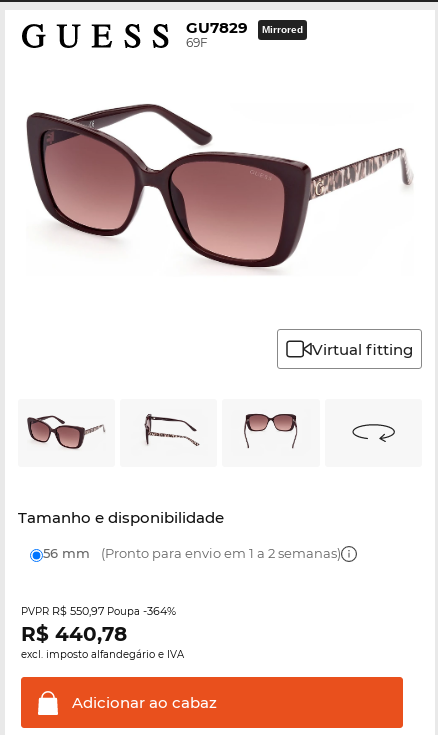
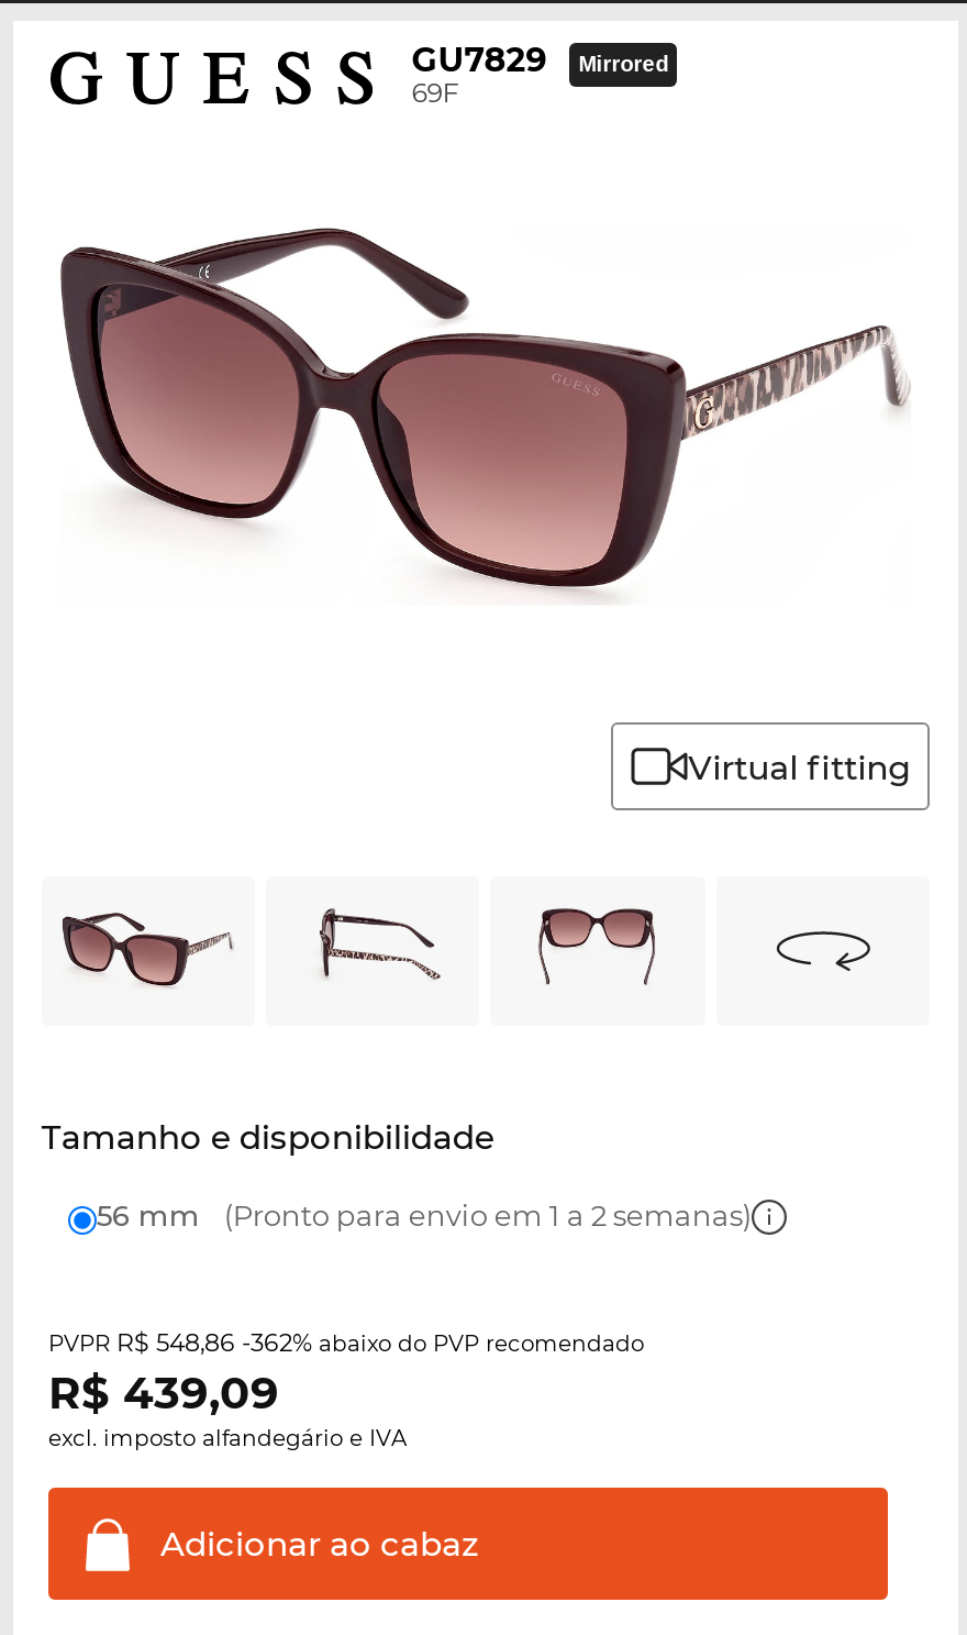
[21,604,176,646] PVPR R$ 550,97 Poupa -364% | R$440,78 -> [48,1328,644,1420] PVPR R$ 548,86 -362% abaixo do PVP recomendado | R$439,09

